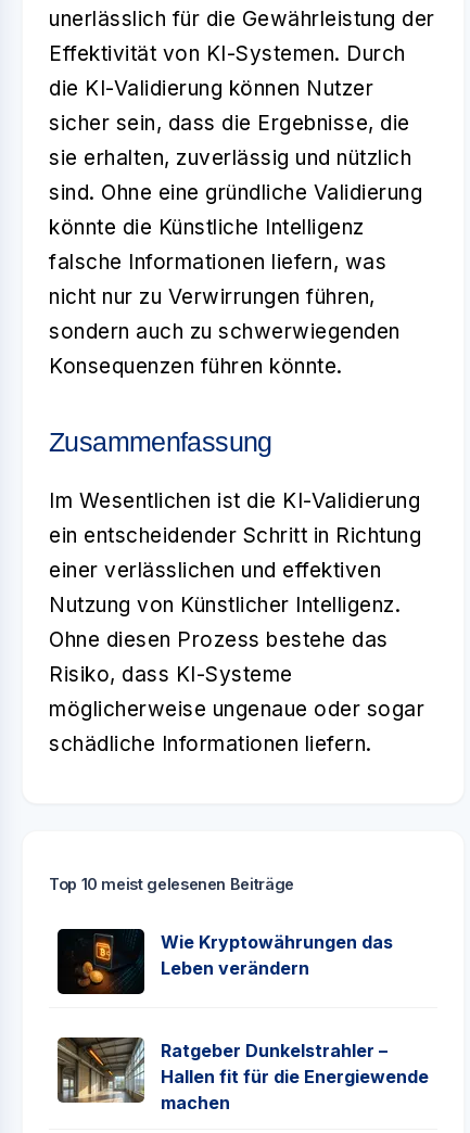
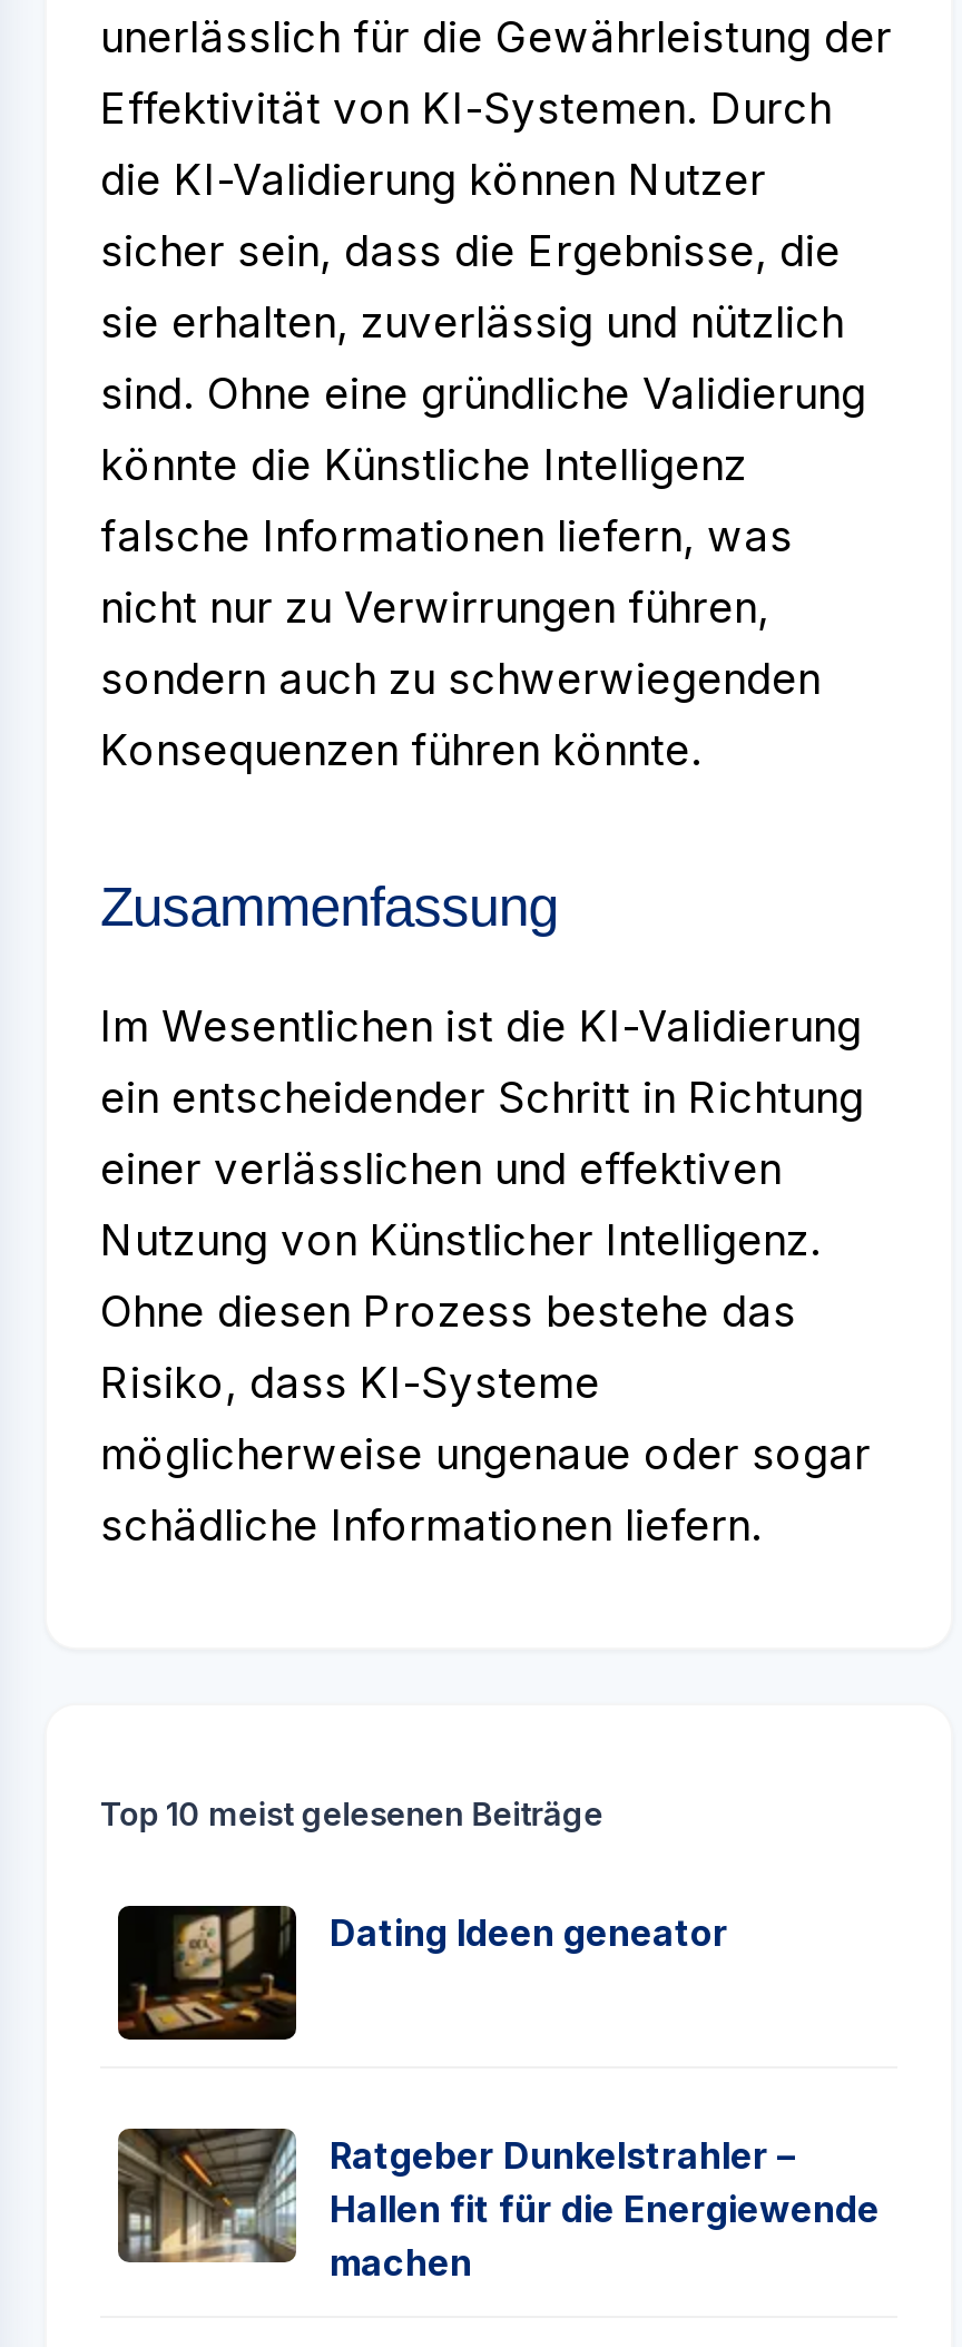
[58,929,393,993] [image] | Wie Kryptowährungen das | Leben verändern -> [116,1906,728,2037] [image] | Dating Ideen geneator

